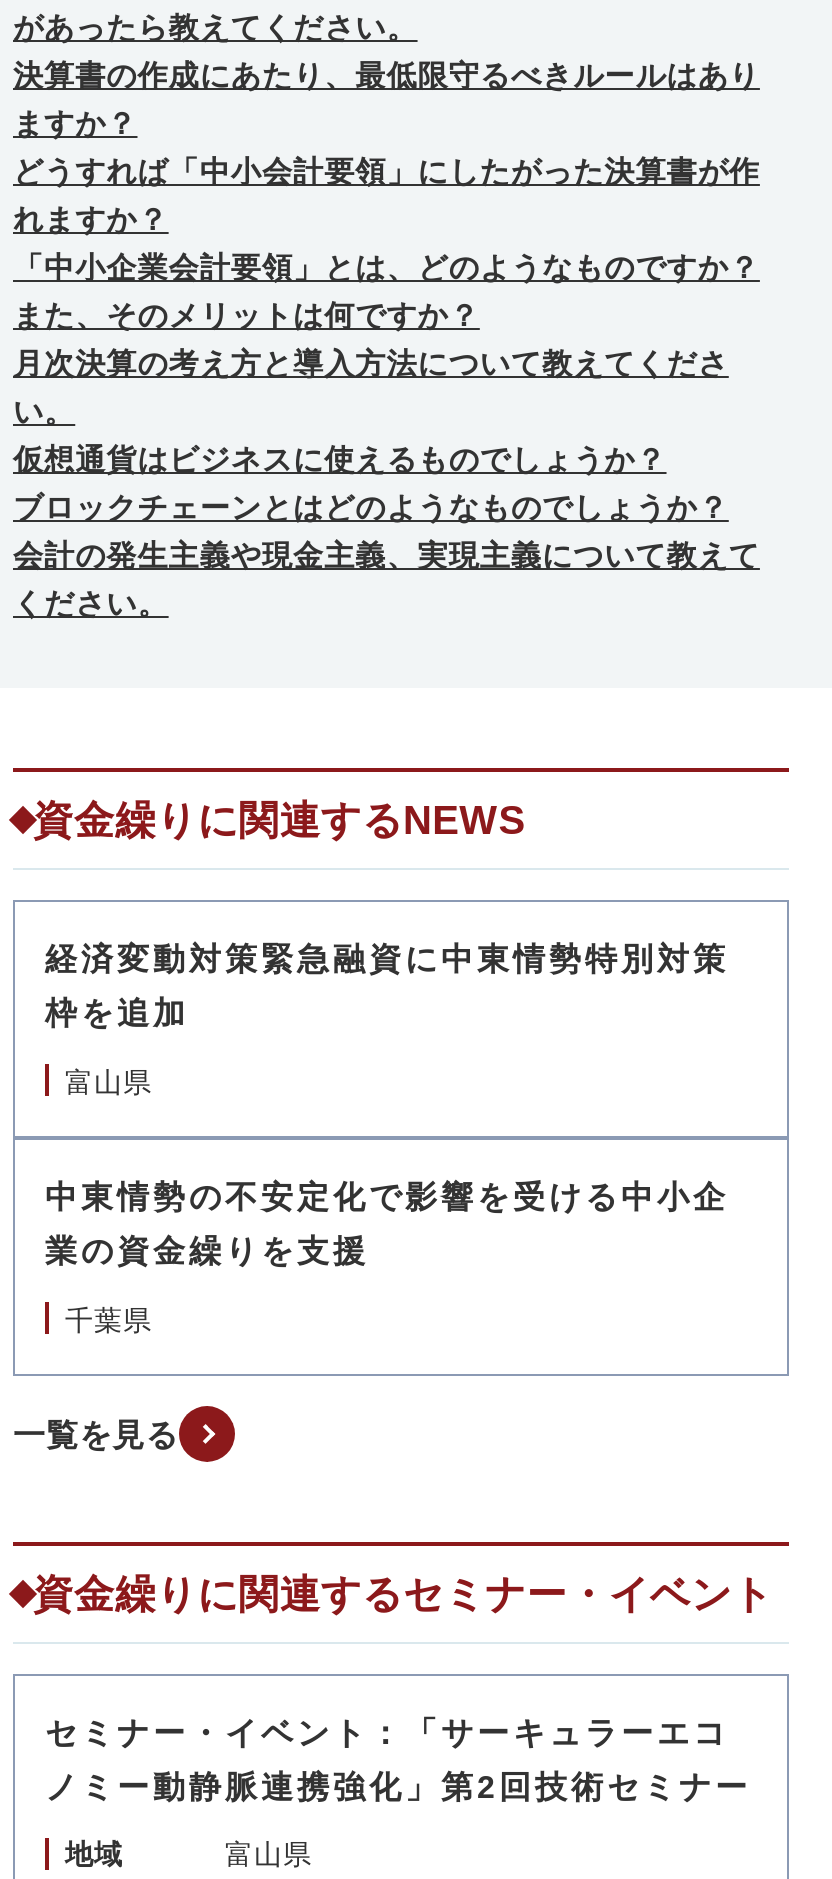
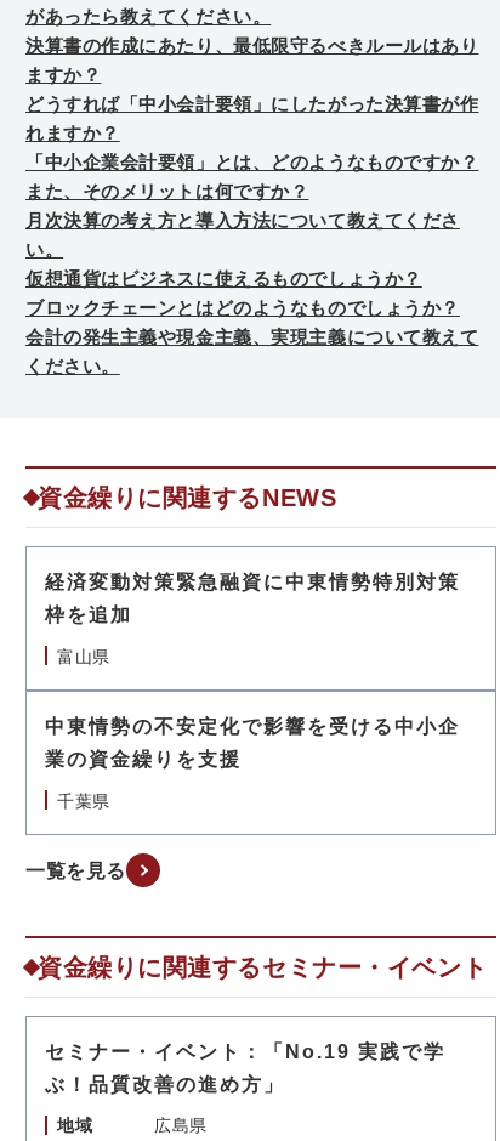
[45,1716,729,1750] セミナー・イベント：「サーキュラーエコ -> [45,1041,445,1062] セミナー・イベント：「No.19 実践で学
[45,1770,751,1804] ノミー動静脈連携強化」第2回技術セミナー -> [45,1074,285,1095] ぶ！品質改善の進め方」
[225,1838,312,1870] 富山県 -> [154,1116,207,1135] 広島県

